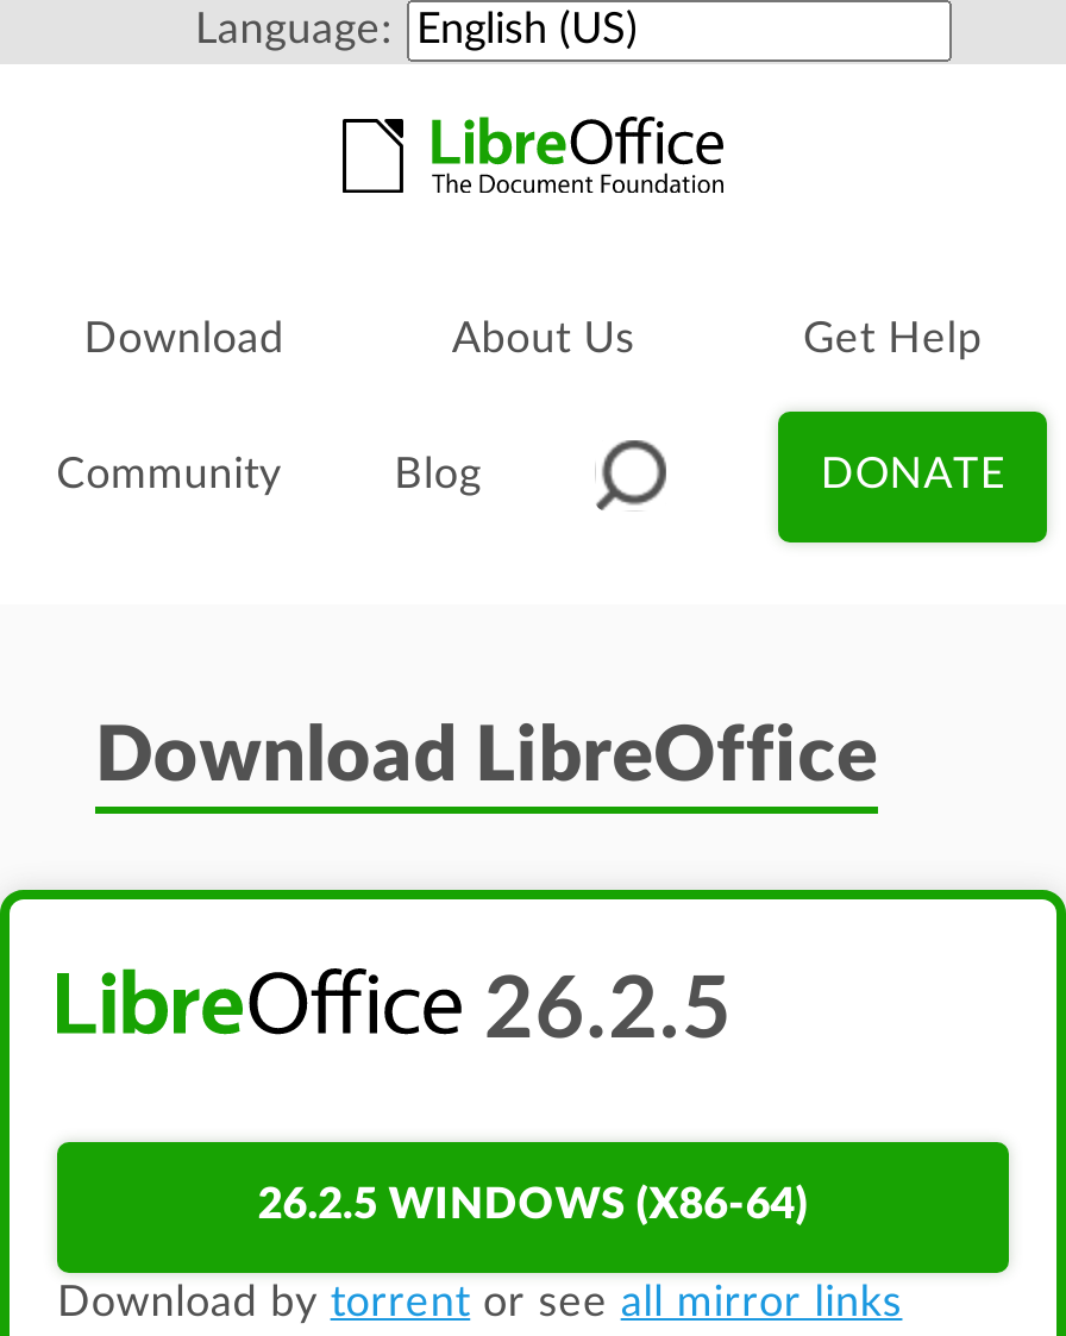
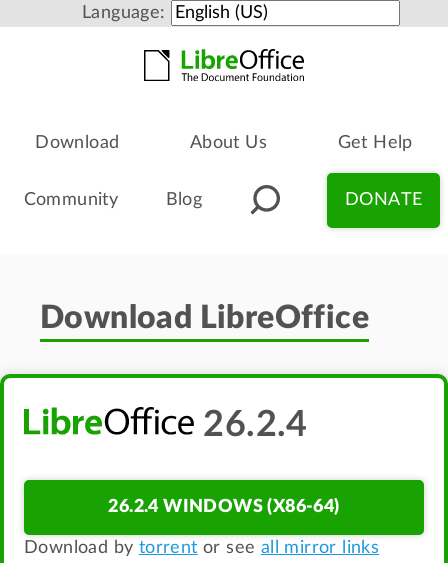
[462,967,732,1053] 26.2.5 -> [194,407,308,443] 26.2.4
[258,1184,808,1227] 26.2.5 WINDOWS (X86-64) -> [108,498,340,516] 26.2.4 WINDOWS (X86-64)

